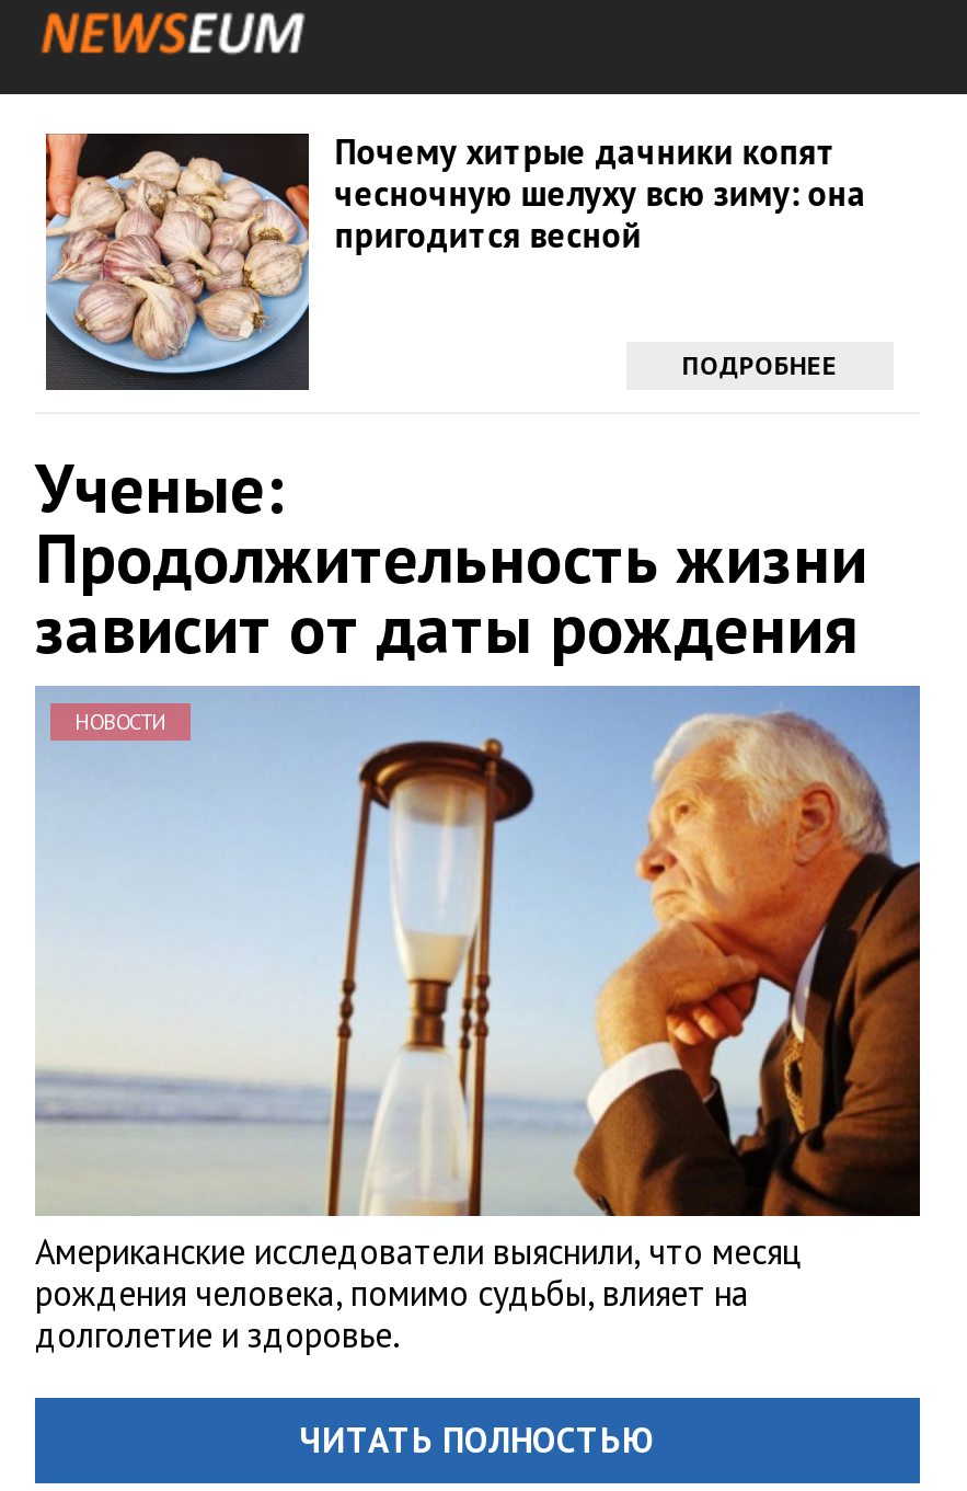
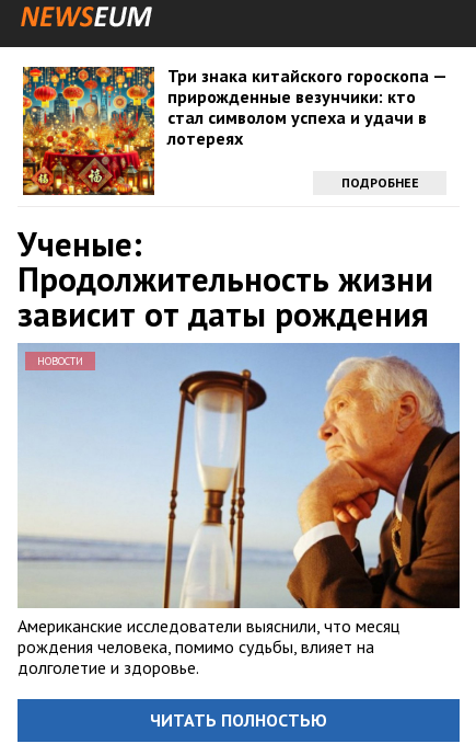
[44,129,867,392] [image] | Почему хитрые дачники копят | чесночную шелуху всю зиму: она | пригодится весной -> [22,65,446,196] [image] | Три знака китайского гороскопа — | прирожденные везунчики: кто | стал символом успеха и удачи в | лотереях

